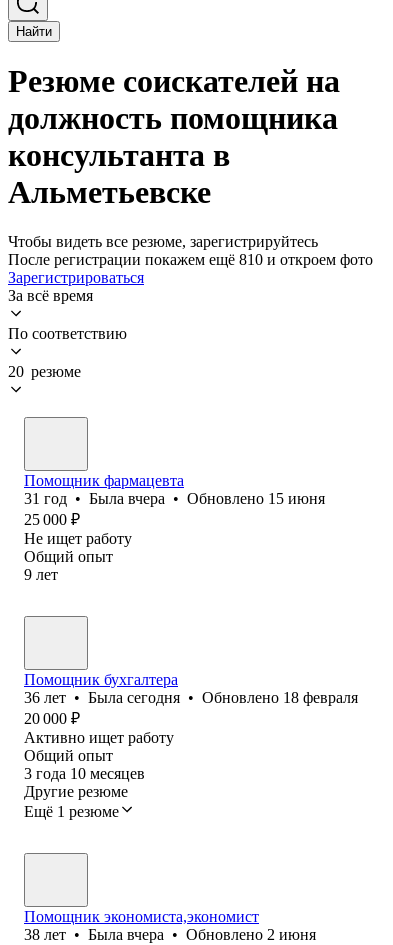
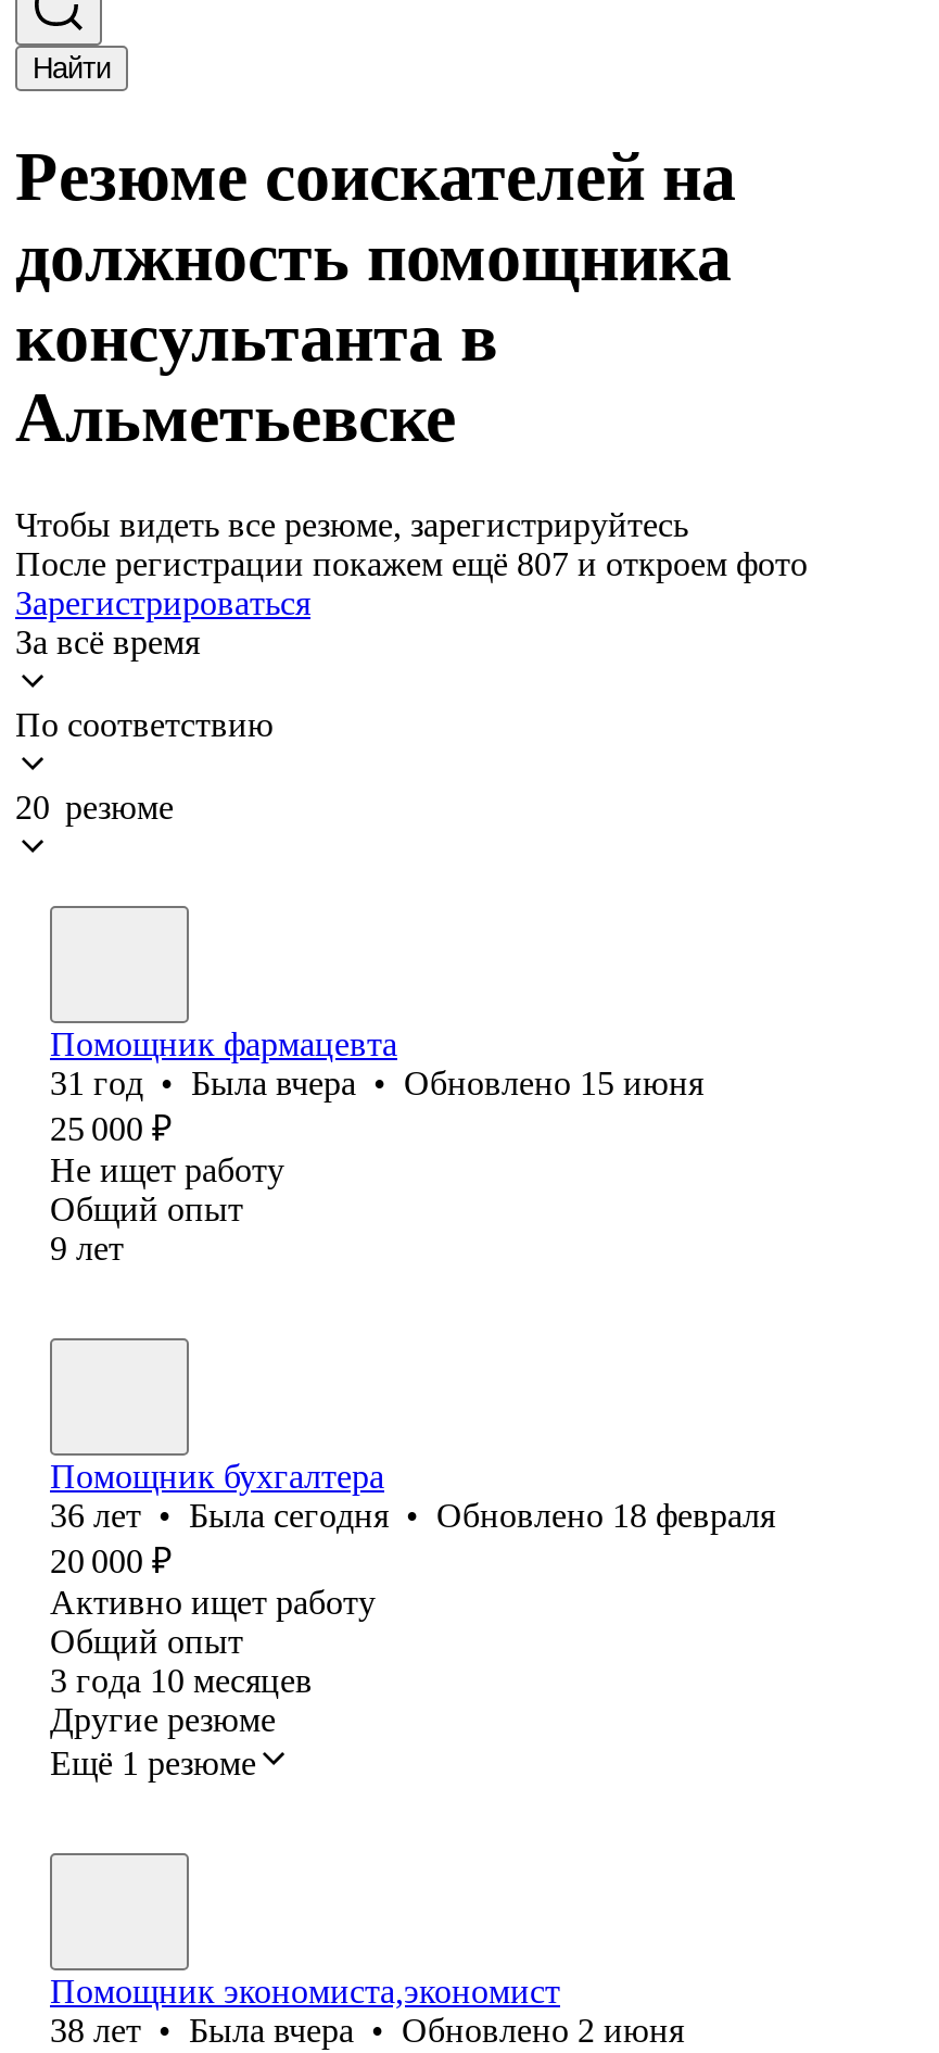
[8,251,373,268] После регистрации покажем ещё 810 и откроем фото -> [15,545,808,582] После регистрации покажем ещё 807 и откроем фото

